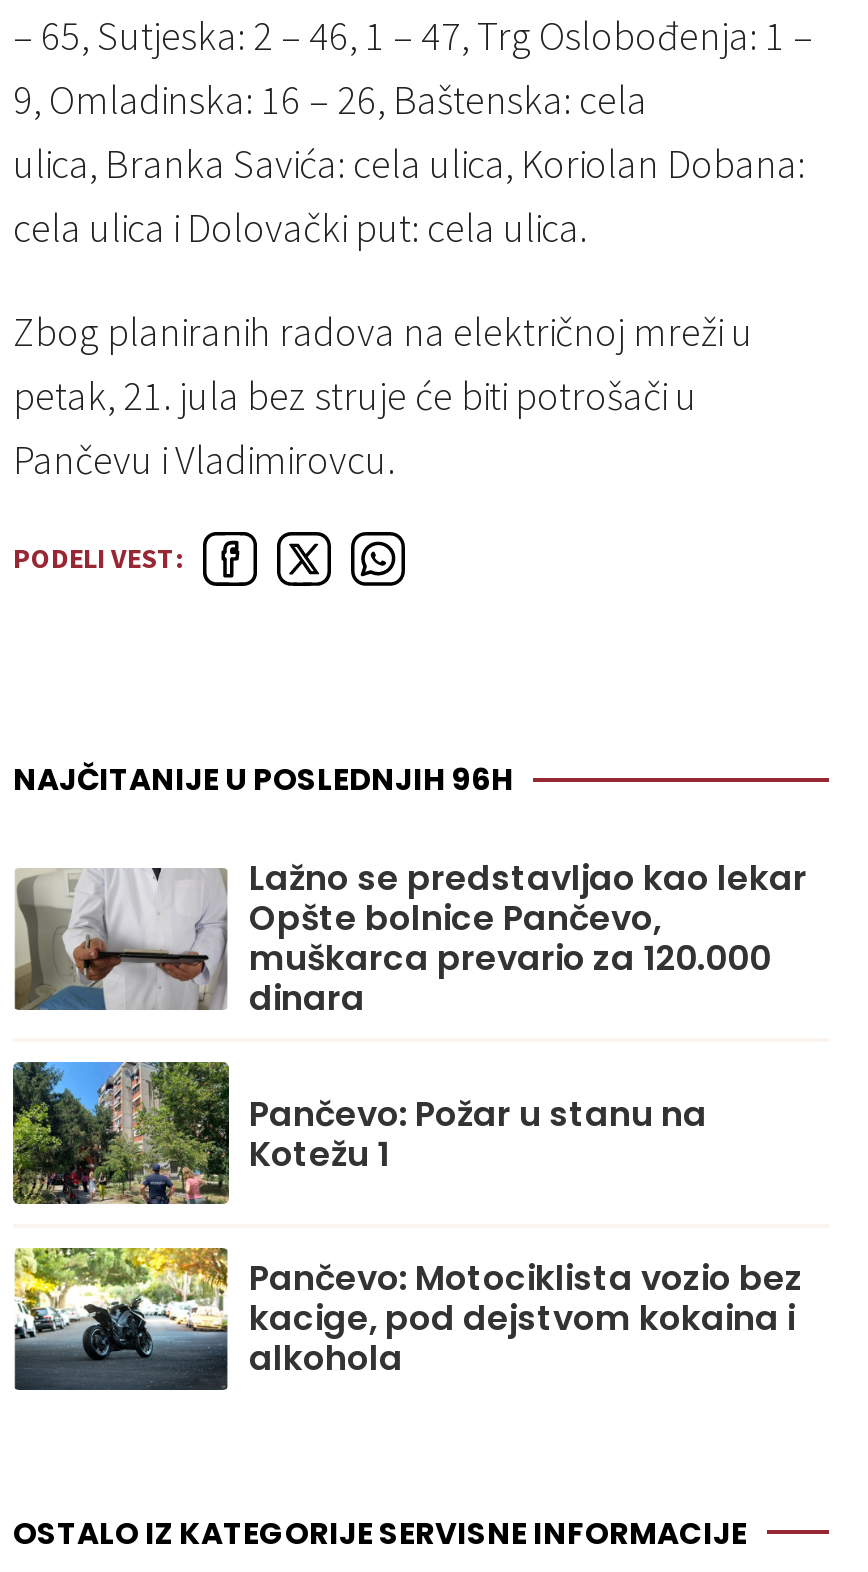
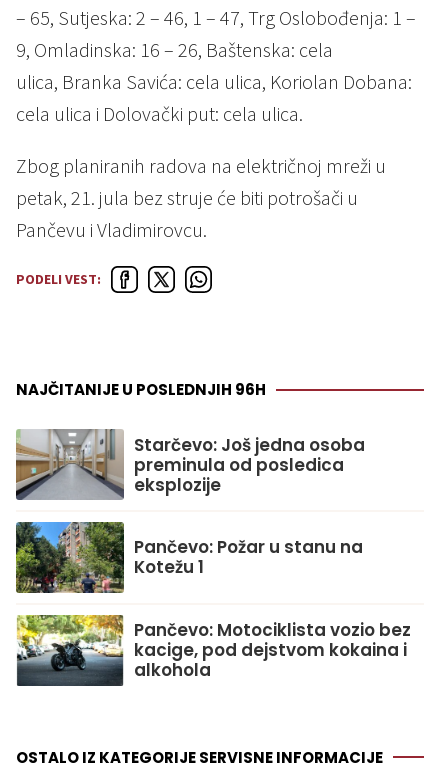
[13,854,807,1022] [image] | Lažno se predstavljao kao lekar | Opšte bolnice Pančevo, | muškarca prevario za 120.000 | dinara -> [15,428,365,501] [image] | Starčevo: Još jedna osoba | preminula od posledica | eksplozije

